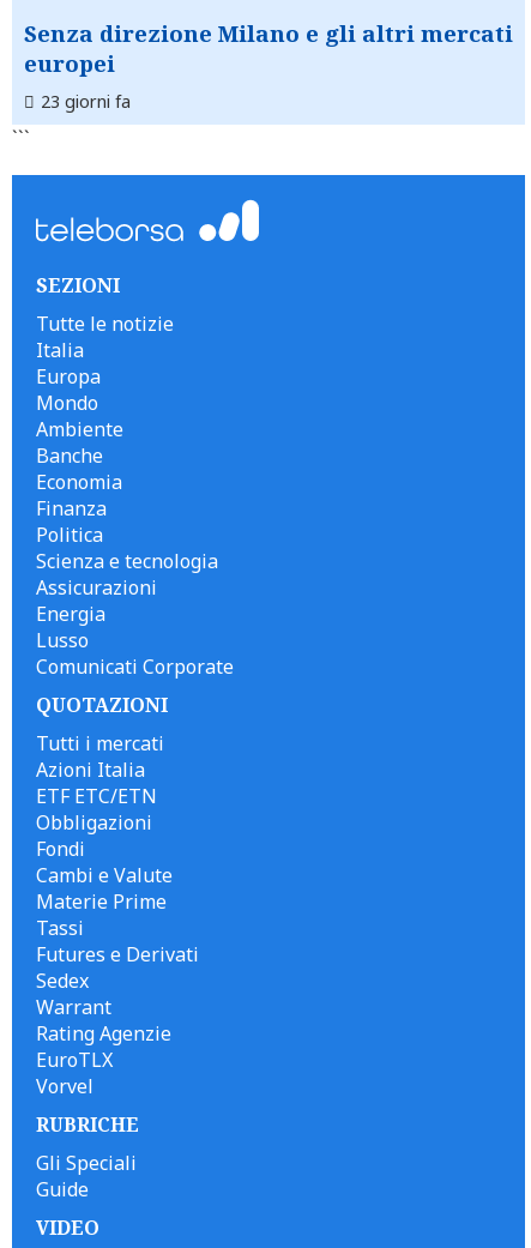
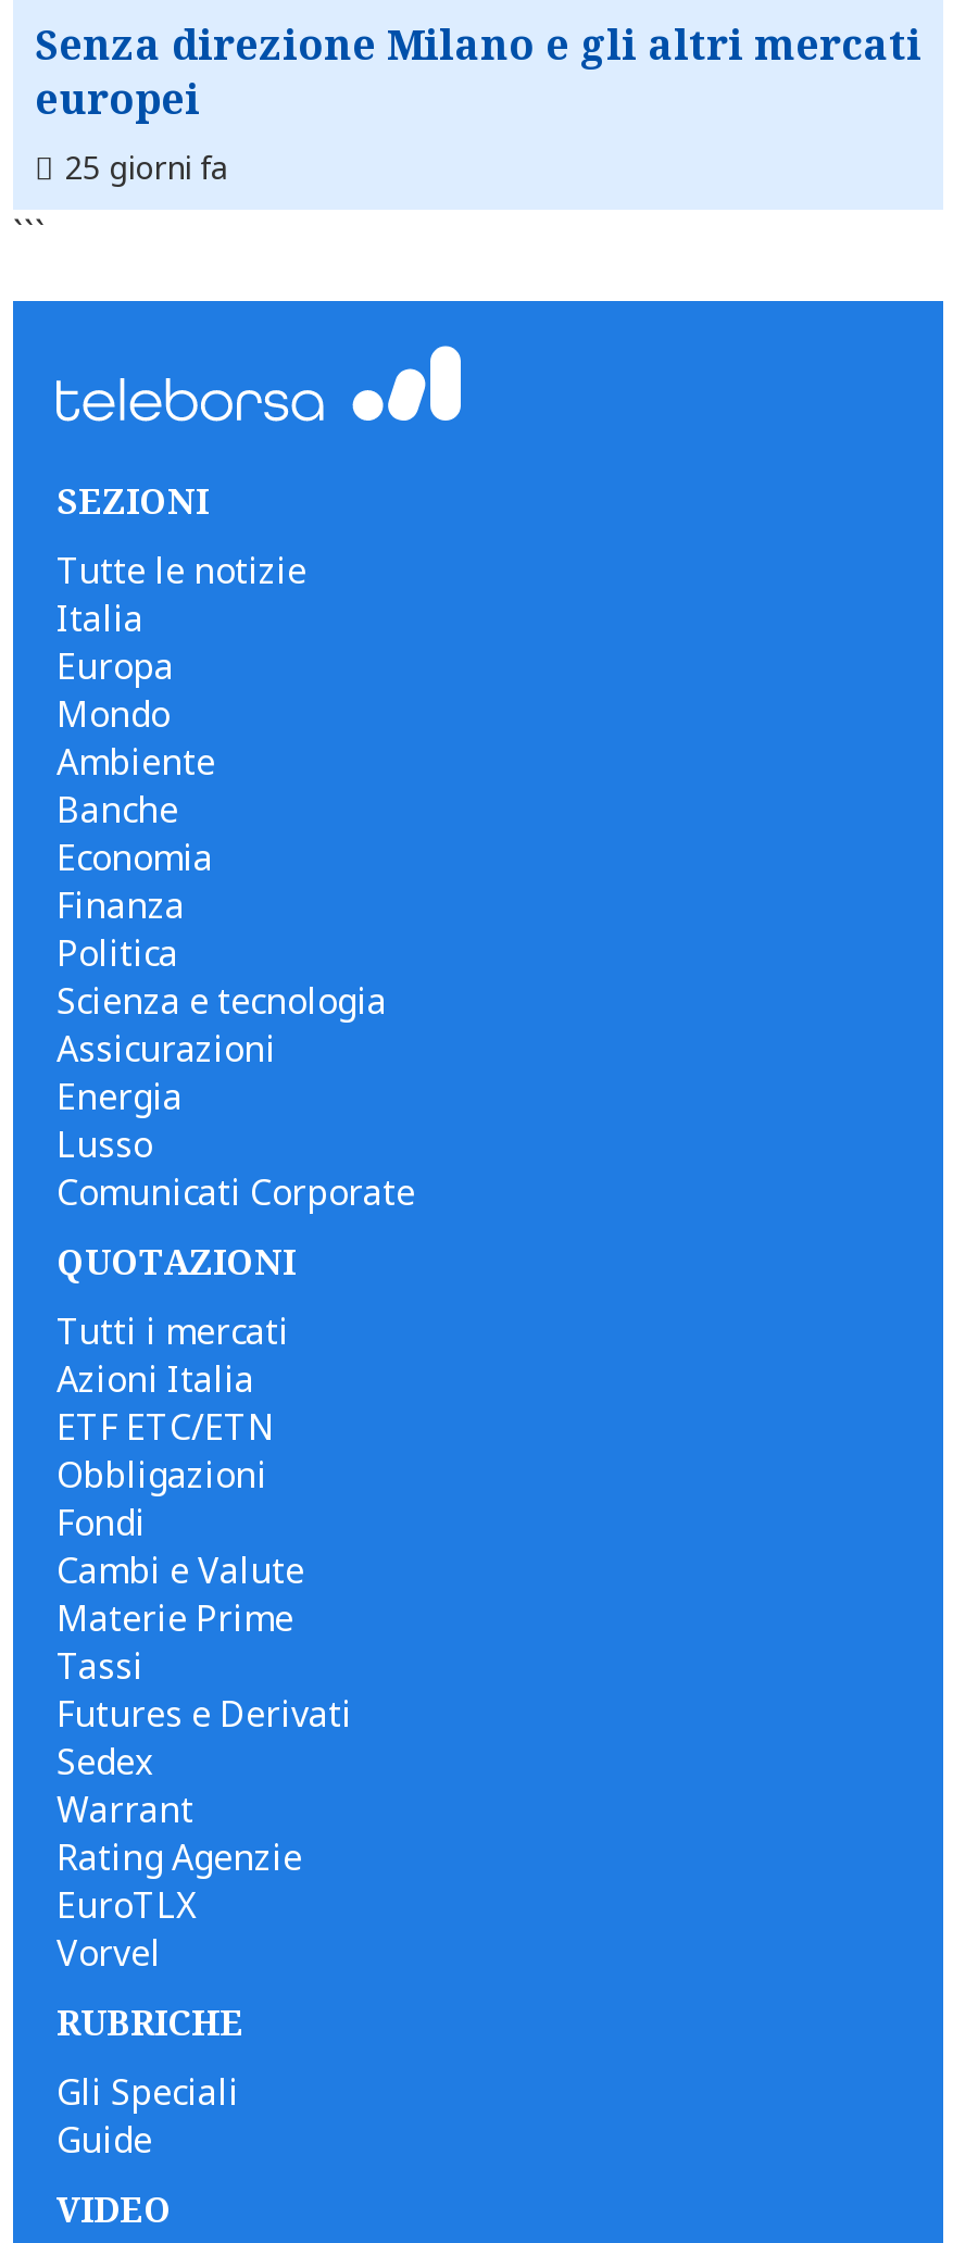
[41,90,131,113] 23 giorni fa -> [65,147,228,188] 25 giorni fa

